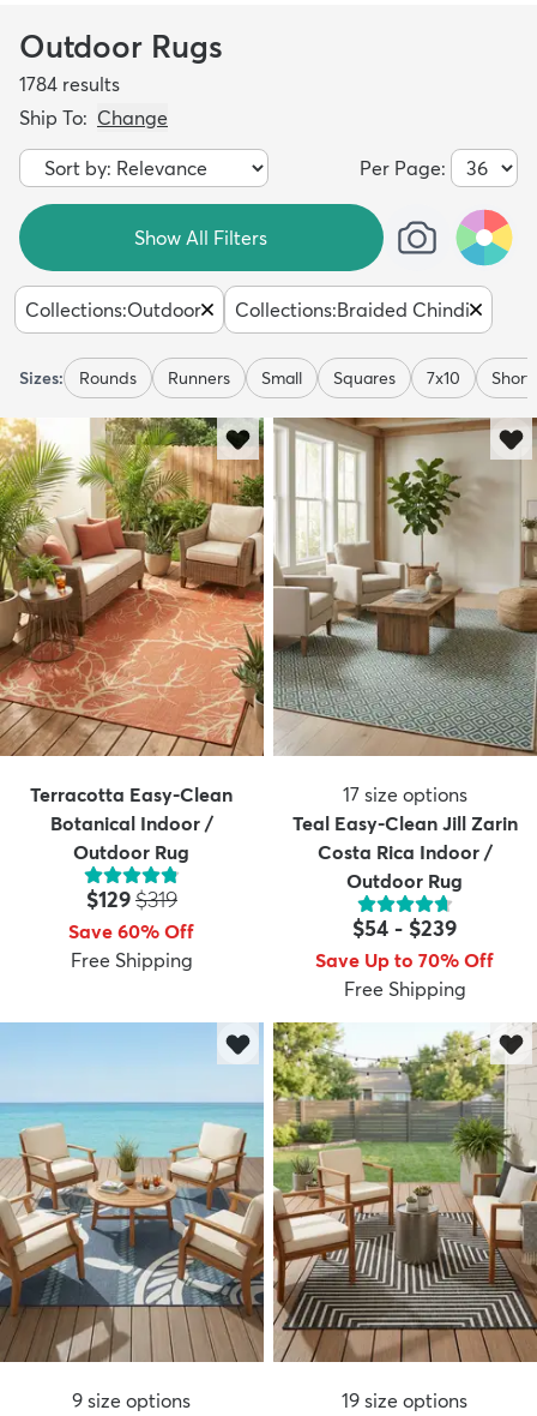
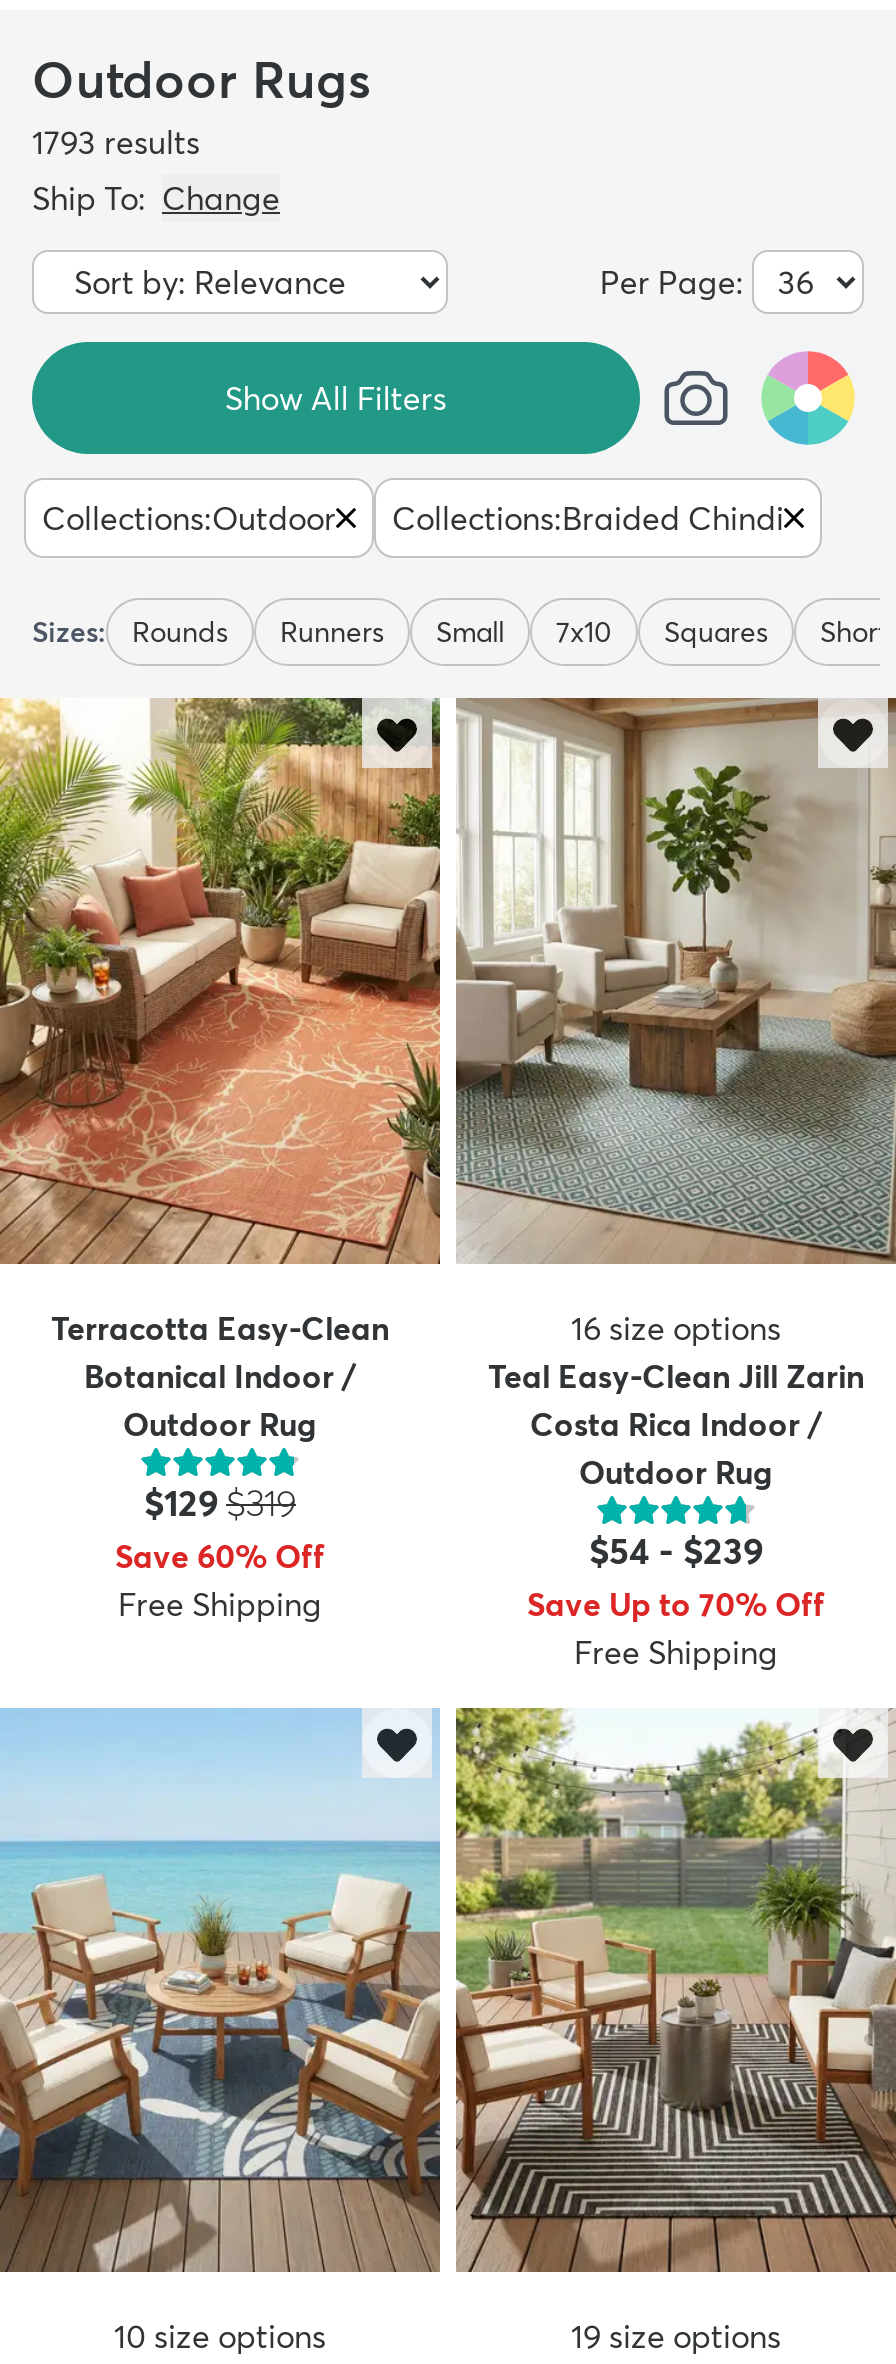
[19,72,120,96] 1784 results -> [32,122,200,162] 1793 results
[427,367,460,389] 7x10 -> none
none -> [556,614,612,650] 7x10
[343,783,467,807] 17 size options -> [571,1307,781,1347] 16 size options
[73,1388,191,1412] 9 size options -> [114,2317,326,2357] 10 size options

